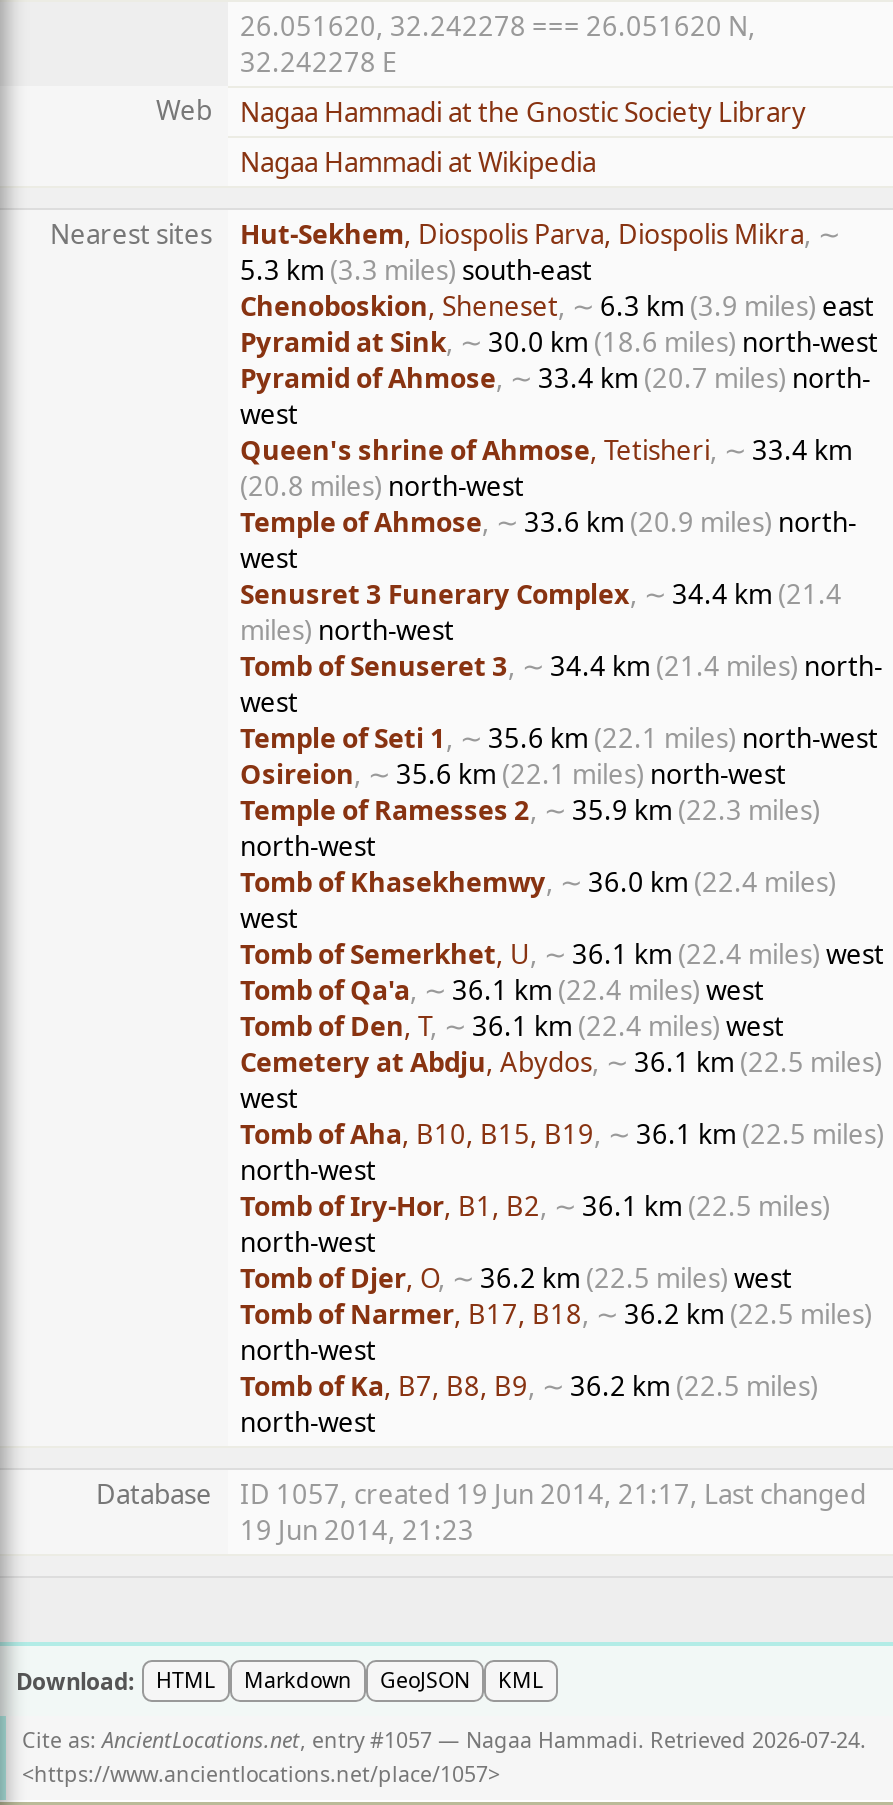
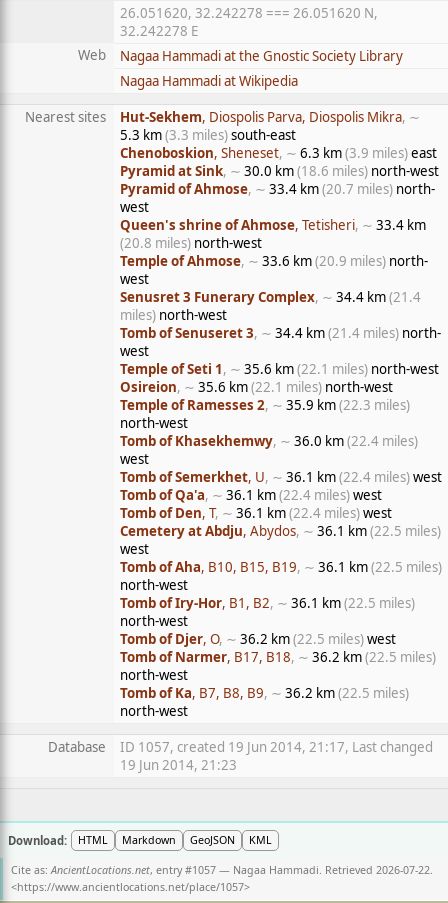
[22,1726,866,1754] Cite as: AncientLocations.net, entry #1057 — Nagaa Hammadi. Retrieved 2026-07-24. -> [11,863,433,877] Cite as: AncientLocations.net, entry #1057 — Nagaa Hammadi. Retrieved 2026-07-22.

